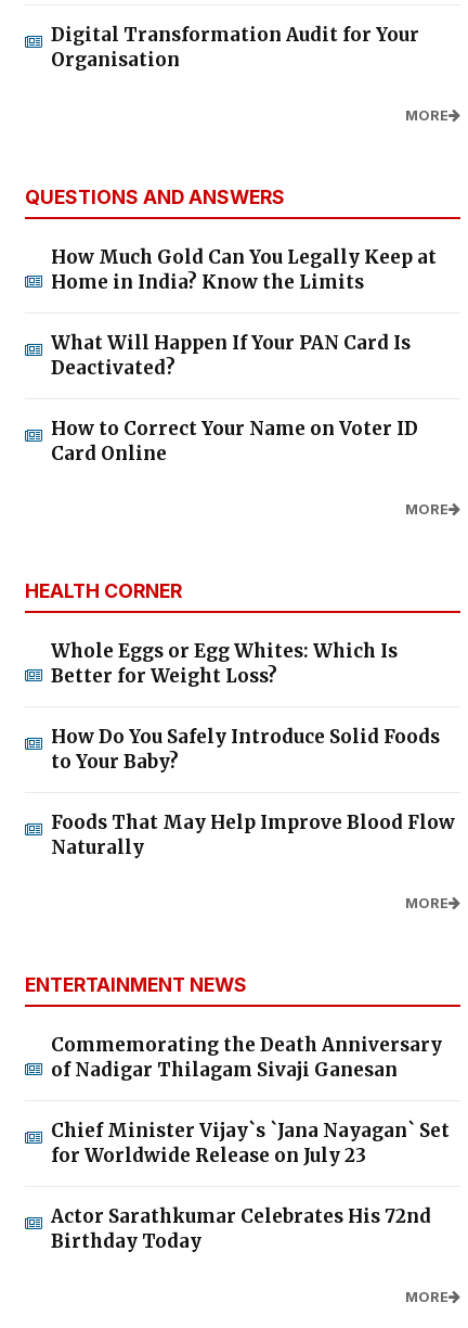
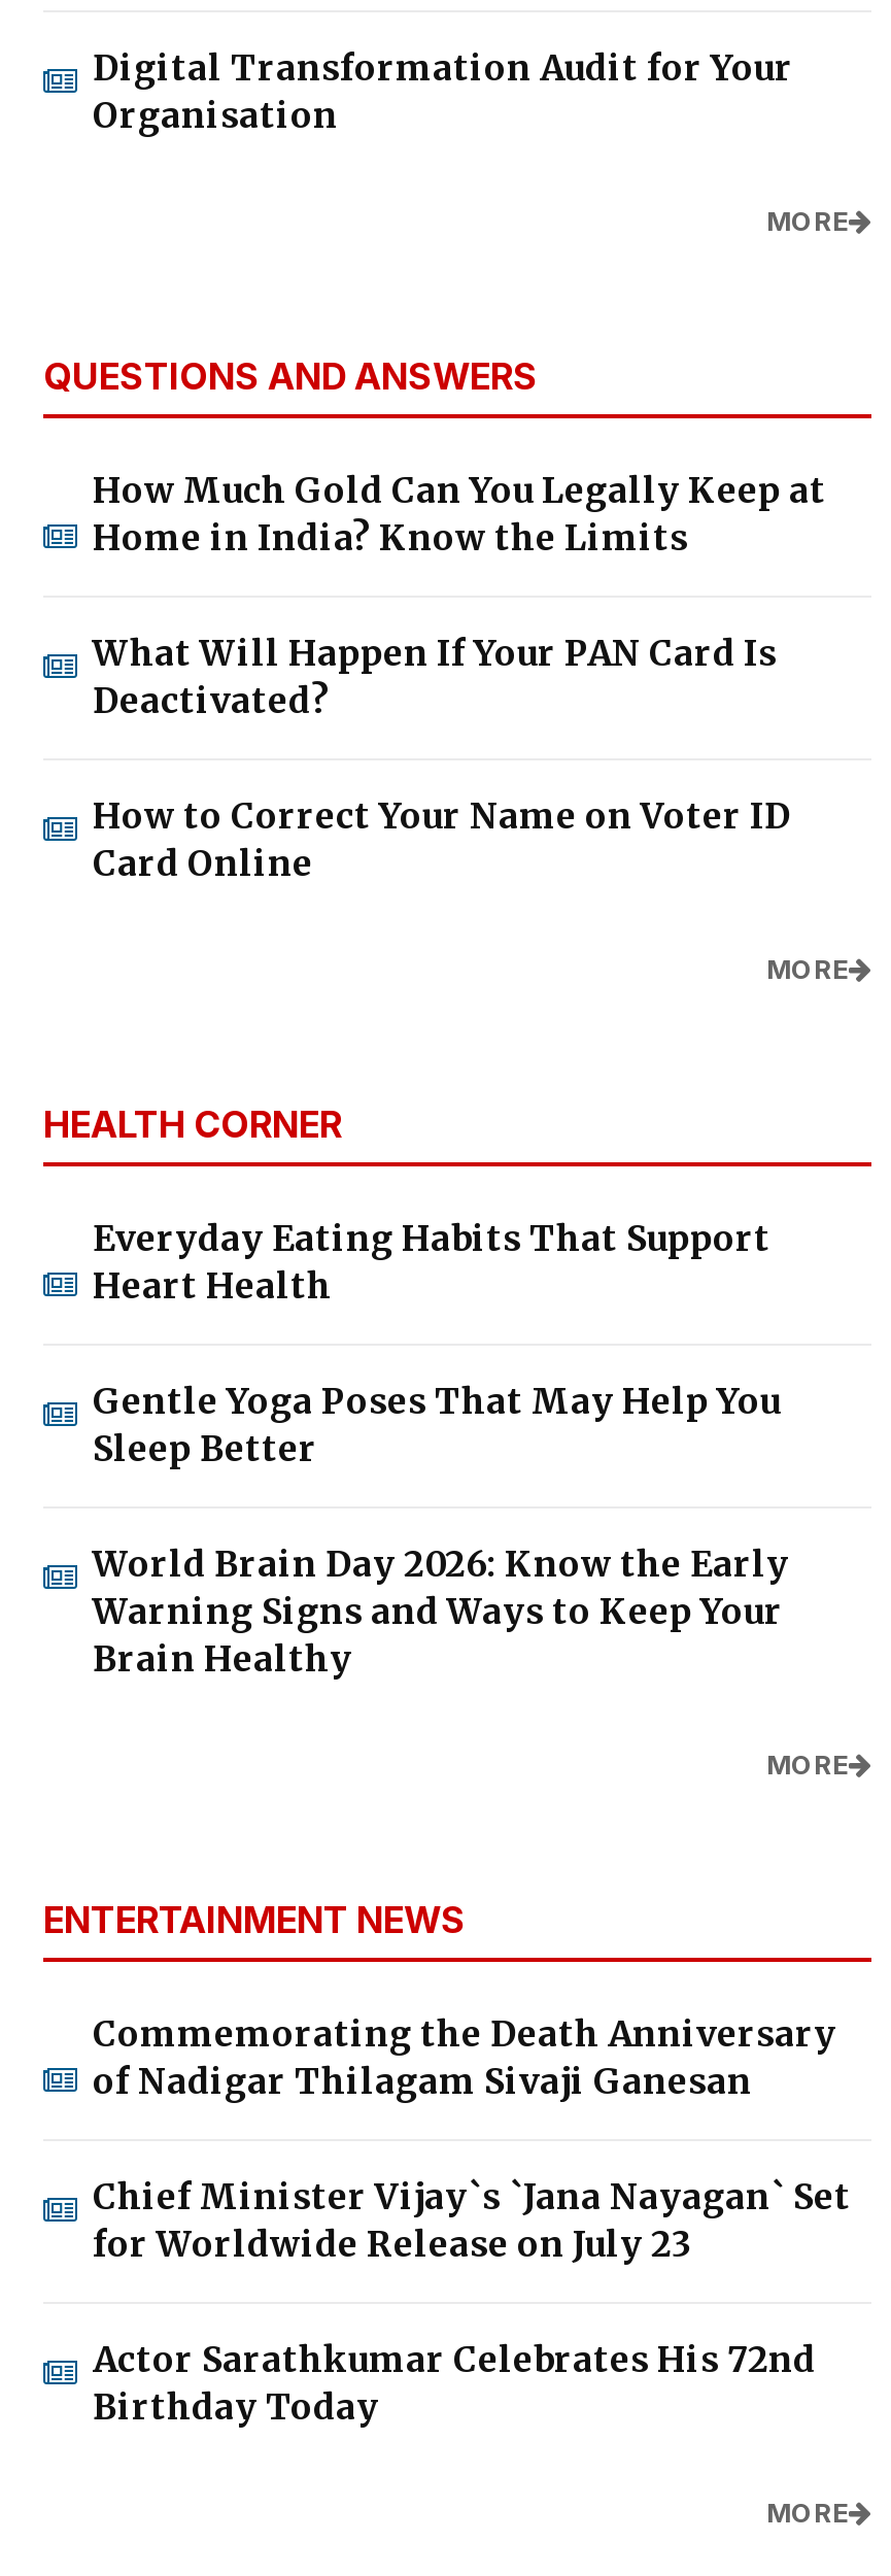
[51,639,398,688] Whole Eggs or Egg Whites: Which Is | Better for Weight Loss? -> [93,1216,770,1309] Everyday Eating Habits That Support | Heart Health
[51,725,440,774] How Do You Safely Introduce Solid Foods | to Your Baby? -> [93,1379,781,1472] Gentle Yoga Poses That May Help You | Sleep Better
[51,811,455,860] Foods That May Help Improve Blood Flow | Naturally -> [93,1542,789,1682] World Brain Day 2026: Know the Early | Warning Signs and Ways to Keep Your | Brain Healthy

